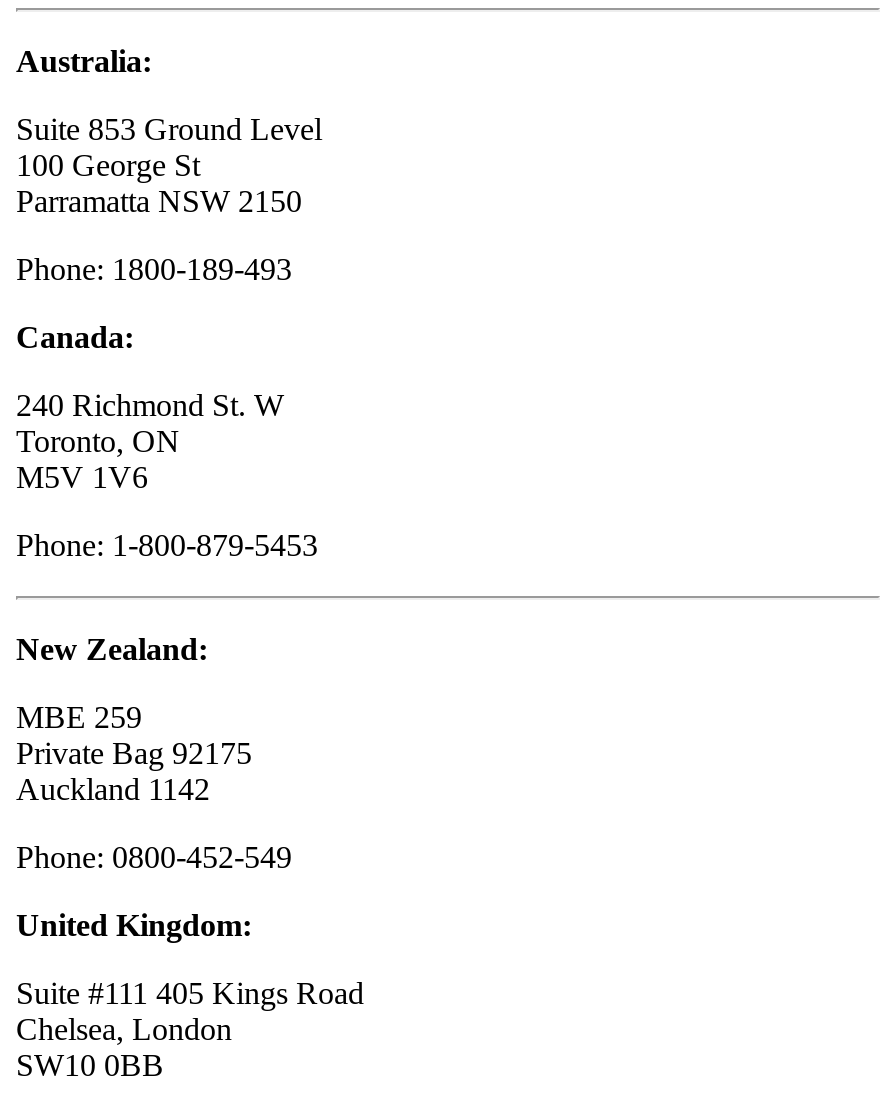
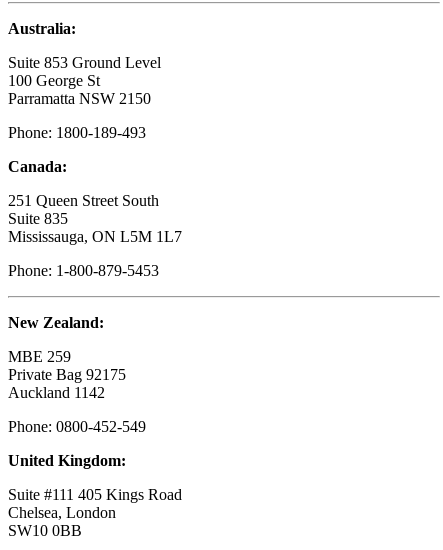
[16,388,284,494] 240 Richmond St. W | Toronto, ON | M5V 1V6 -> [8,192,182,245] 251 Queen Street South | Suite 835 | Mississauga, ON L5M 1L7

